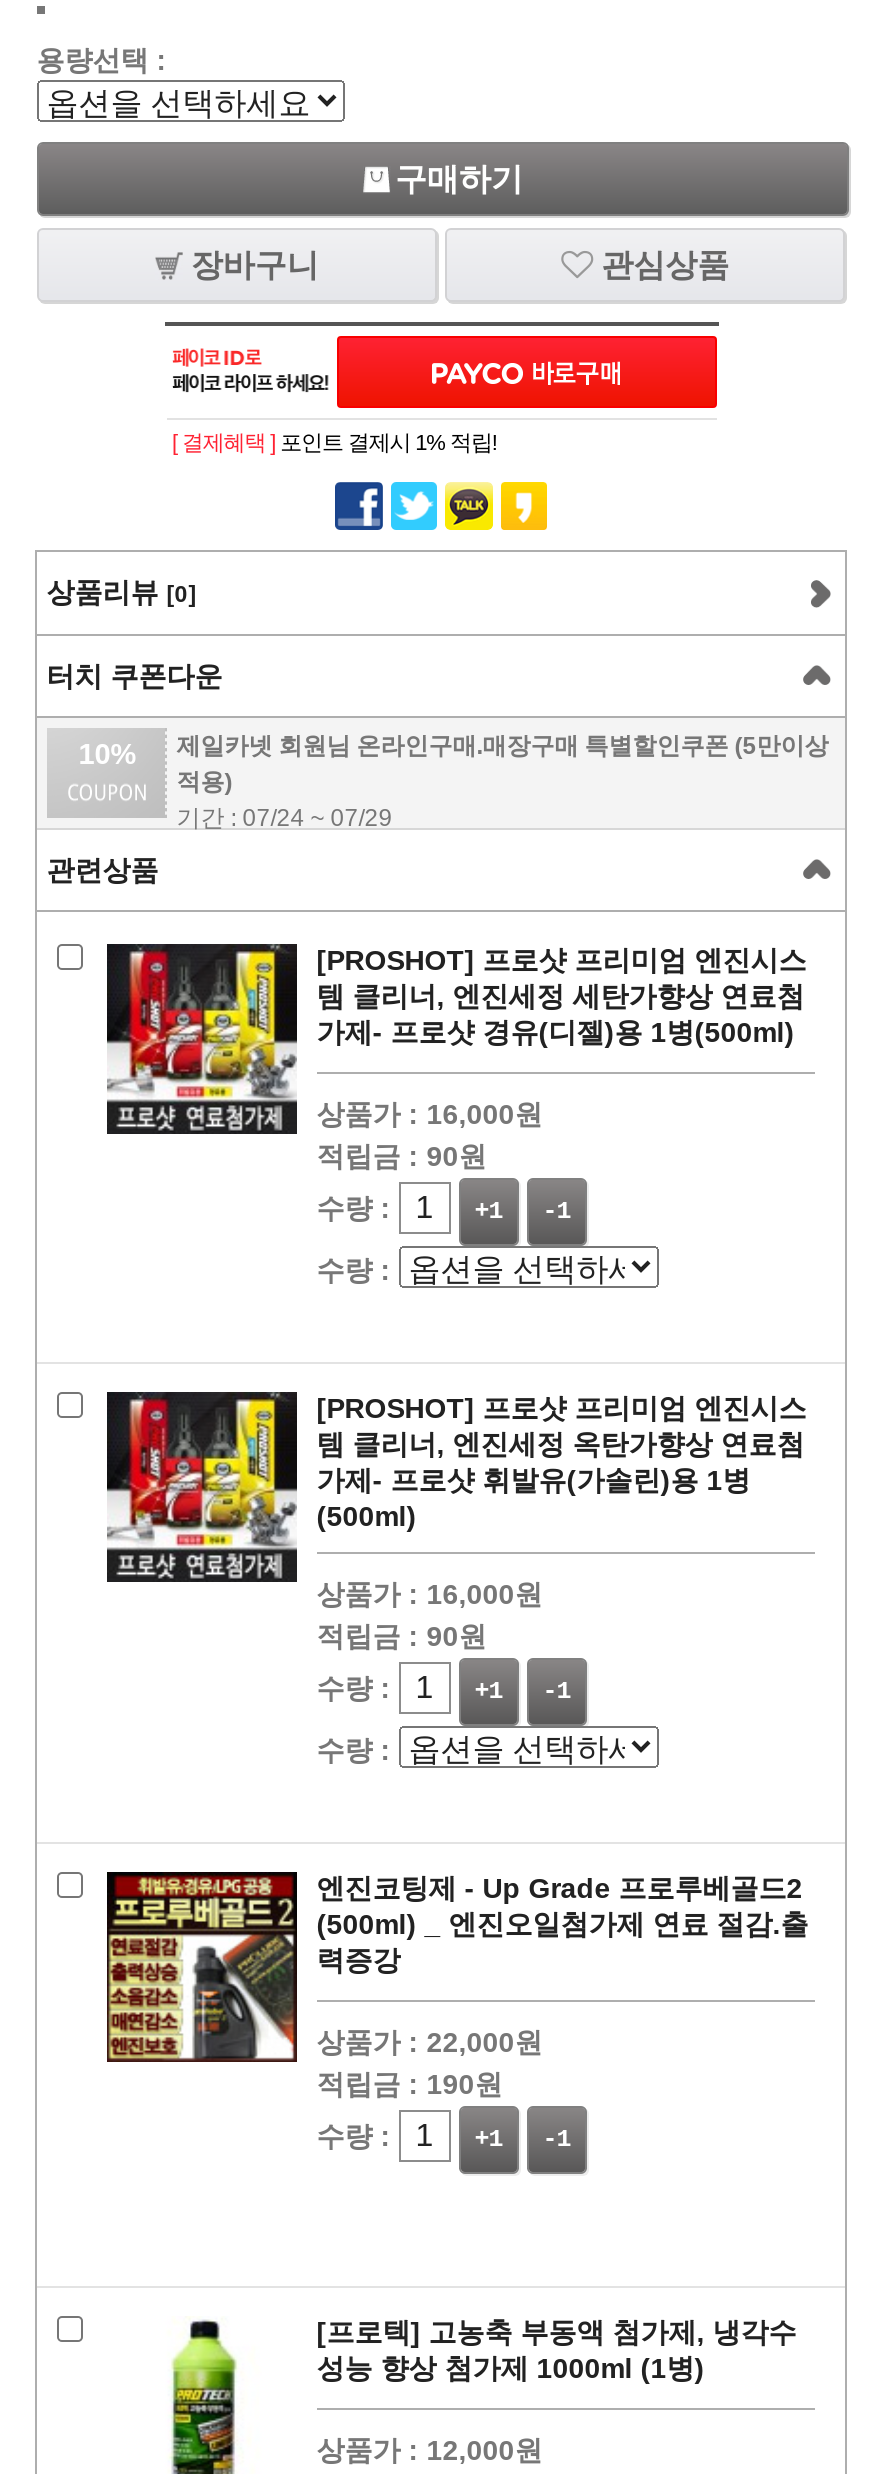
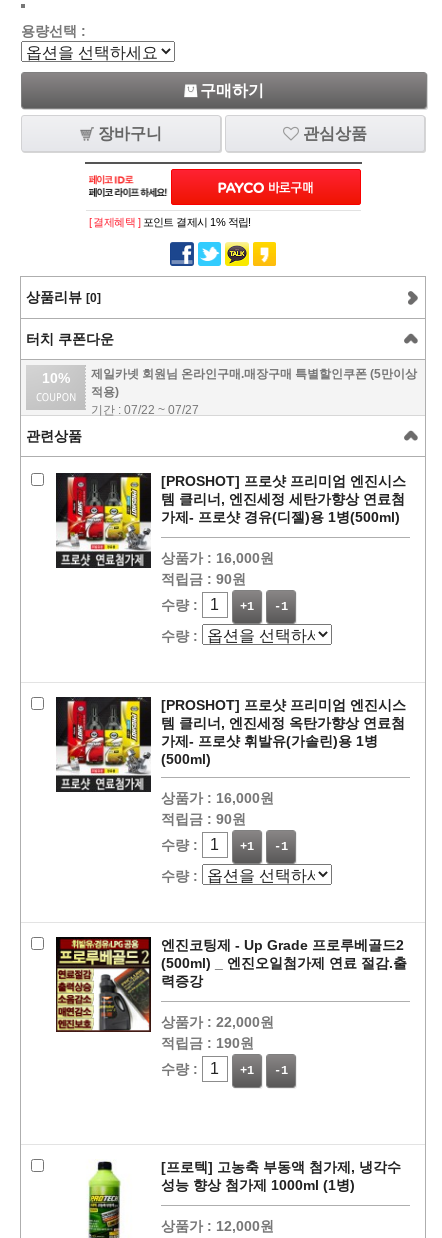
[176,803,392,831] 기간 : 07/24 ~ 07/29 -> [91,402,199,416] 기간 : 07/22 ~ 07/27

